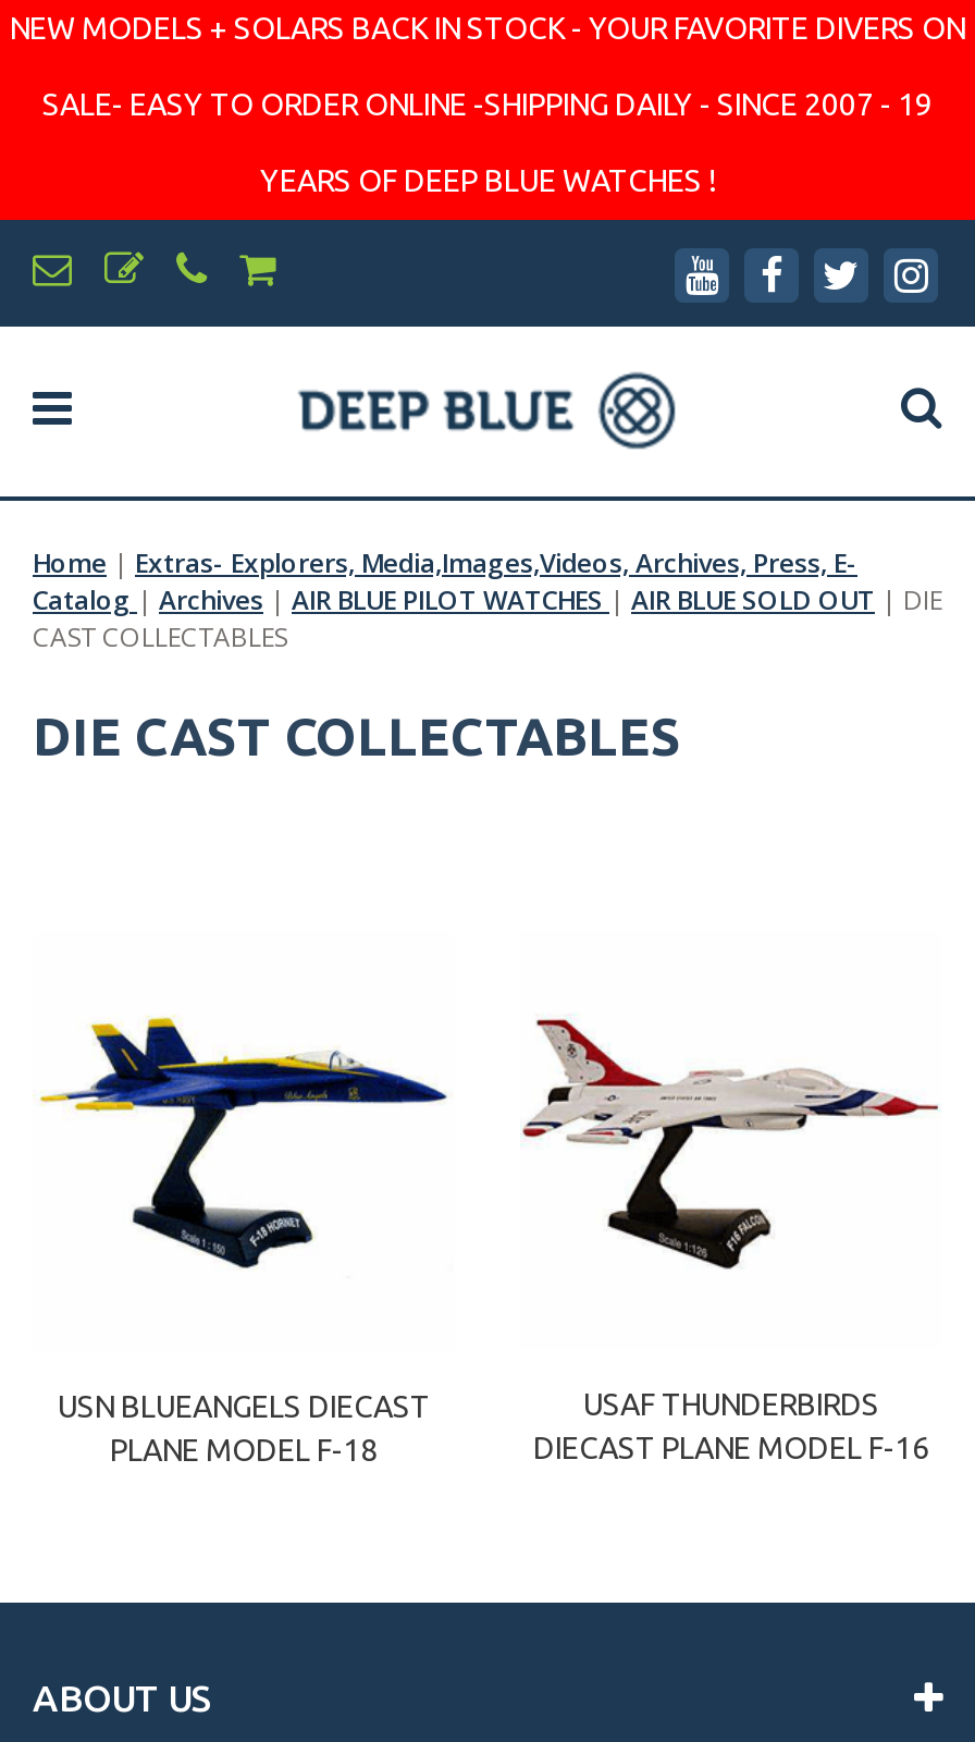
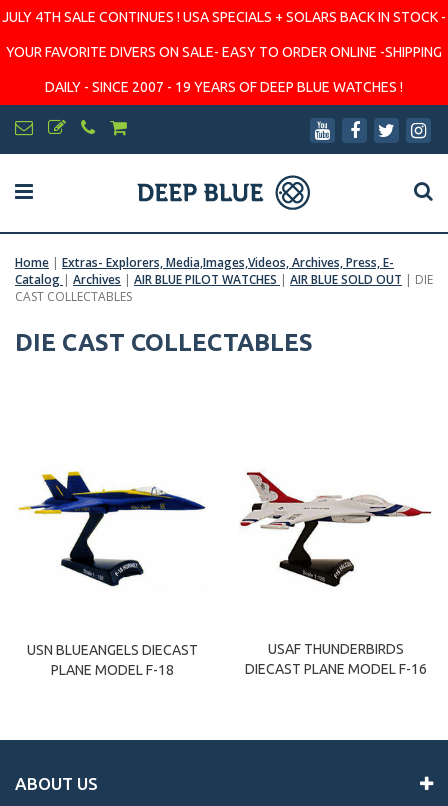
[10,11,965,46] NEW MODELS + SOLARS BACK IN STOCK - YOUR FAVORITE DIVERS ON -> [2,9,446,25] JULY 4TH SALE CONTINUES ! USA SPECIALS + SOLARS BACK IN STOCK -
[42,87,933,122] SALE- EASY TO ORDER ONLINE -SHIPPING DAILY - SINCE 2007 - 19 -> [6,44,442,60] YOUR FAVORITE DIVERS ON SALE- EASY TO ORDER ONLINE -SHIPPING
[260,163,715,198] YEARS OF DEEP BLUE WATCHES ! -> [45,79,403,95] DAILY - SINCE 2007 - 19 YEARS OF DEEP BLUE WATCHES !

